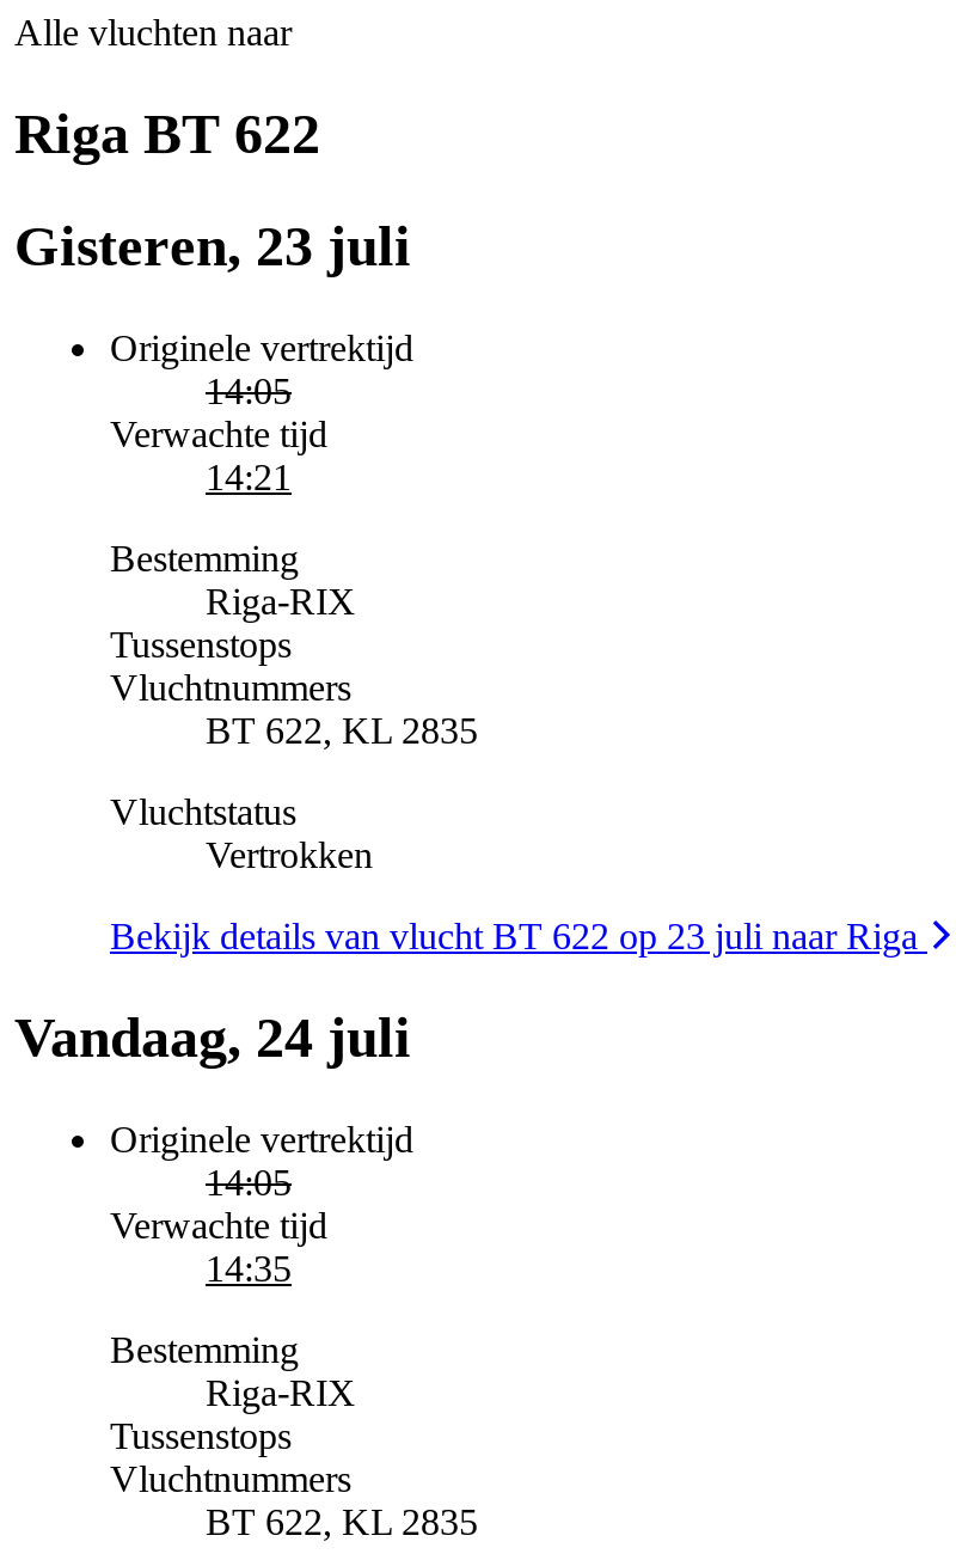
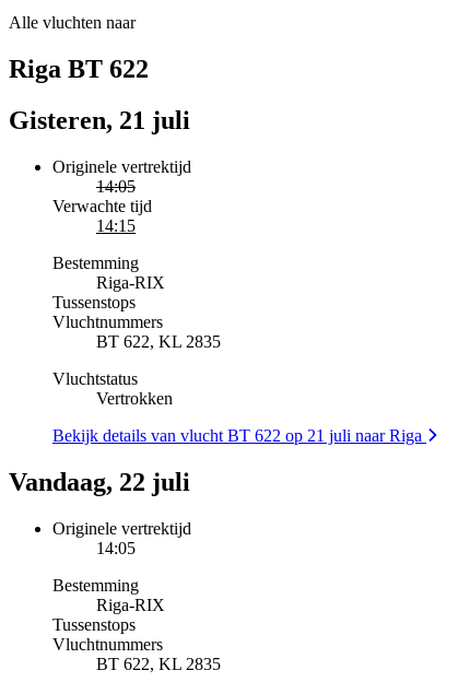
[14,215,411,277] Gisteren, 23 juli -> [9,106,190,134] Gisteren, 21 juli
[206,456,292,497] 14:21 -> [96,216,136,235] 14:15
[110,915,927,956] Bekijk details van vlucht BT 622 op 23 juli naar Riga -> [52,426,426,445] Bekijk details van vlucht BT 622 op 21 juli naar Riga
[14,1006,411,1068] Vandaag, 24 juli -> [9,467,190,496] Vandaag, 22 juli
[110,1204,327,1287] Verwachte tijd | 14:35 -> none

